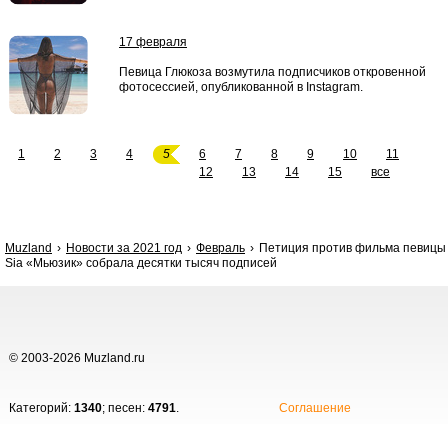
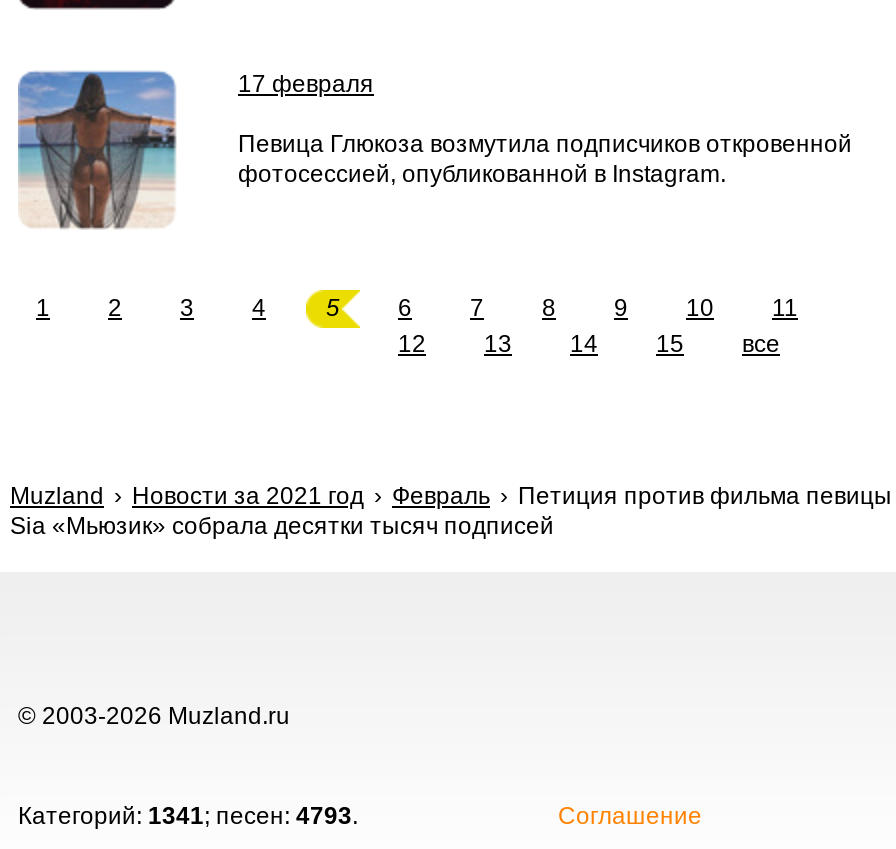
[9,401,179,415] Категорий: 1340; песен: 4791. -> [18,802,358,830] Категорий: 1341; песен: 4793.

